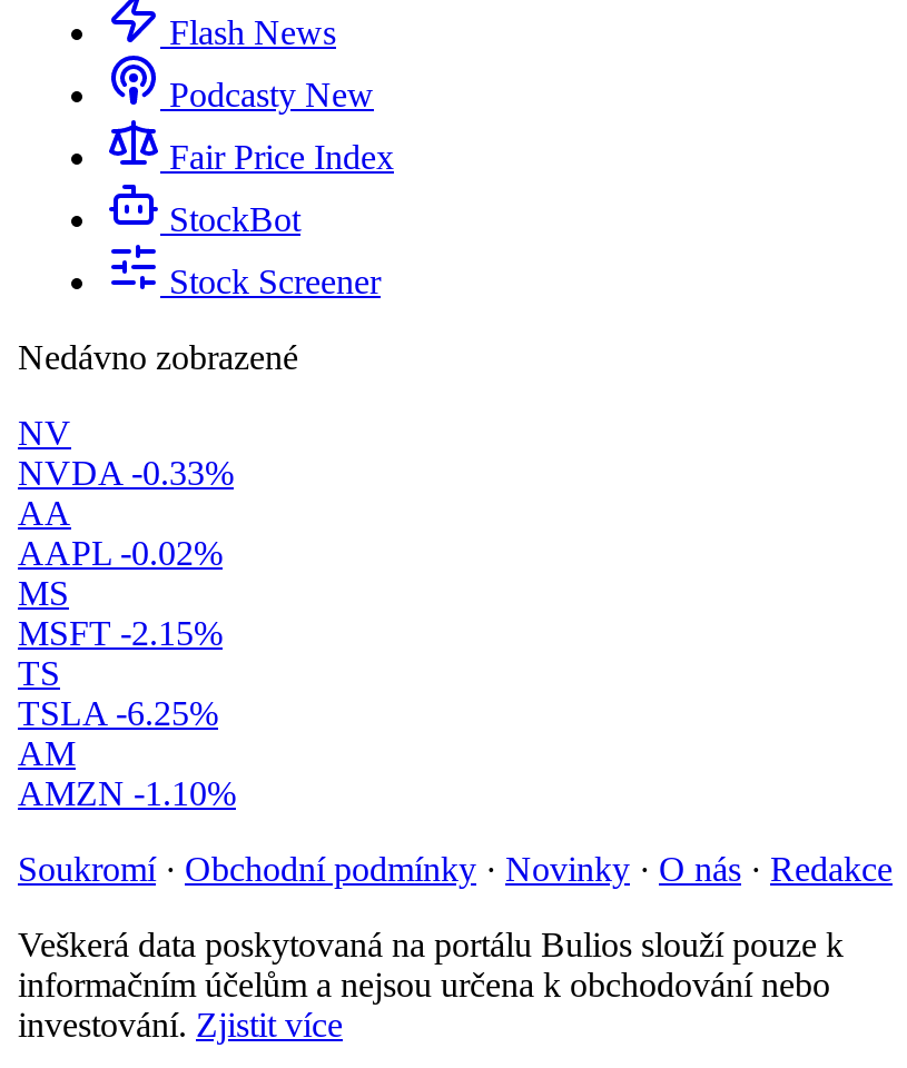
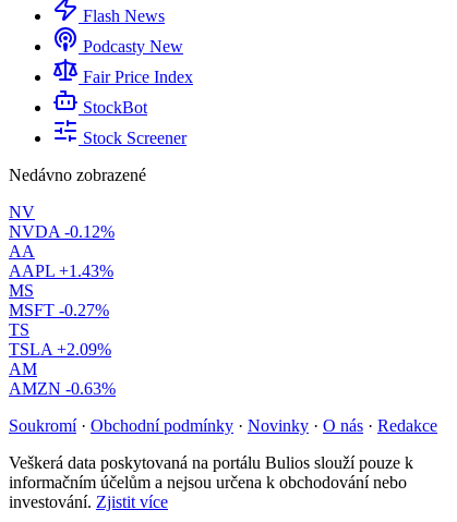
[18,454,234,492] NVDA -0.33% -> [9,222,115,241] NVDA -0.12%
[18,534,223,572] AAPL -0.02% -> [9,262,113,280] AAPL +1.43%
[18,614,223,652] MSFT -2.15% -> [9,301,109,319] MSFT -0.27%
[18,694,218,732] TSLA -6.25% -> [9,340,111,359] TSLA +2.09%
[18,775,236,812] AMZN -1.10% -> [9,379,116,398] AMZN -0.63%

